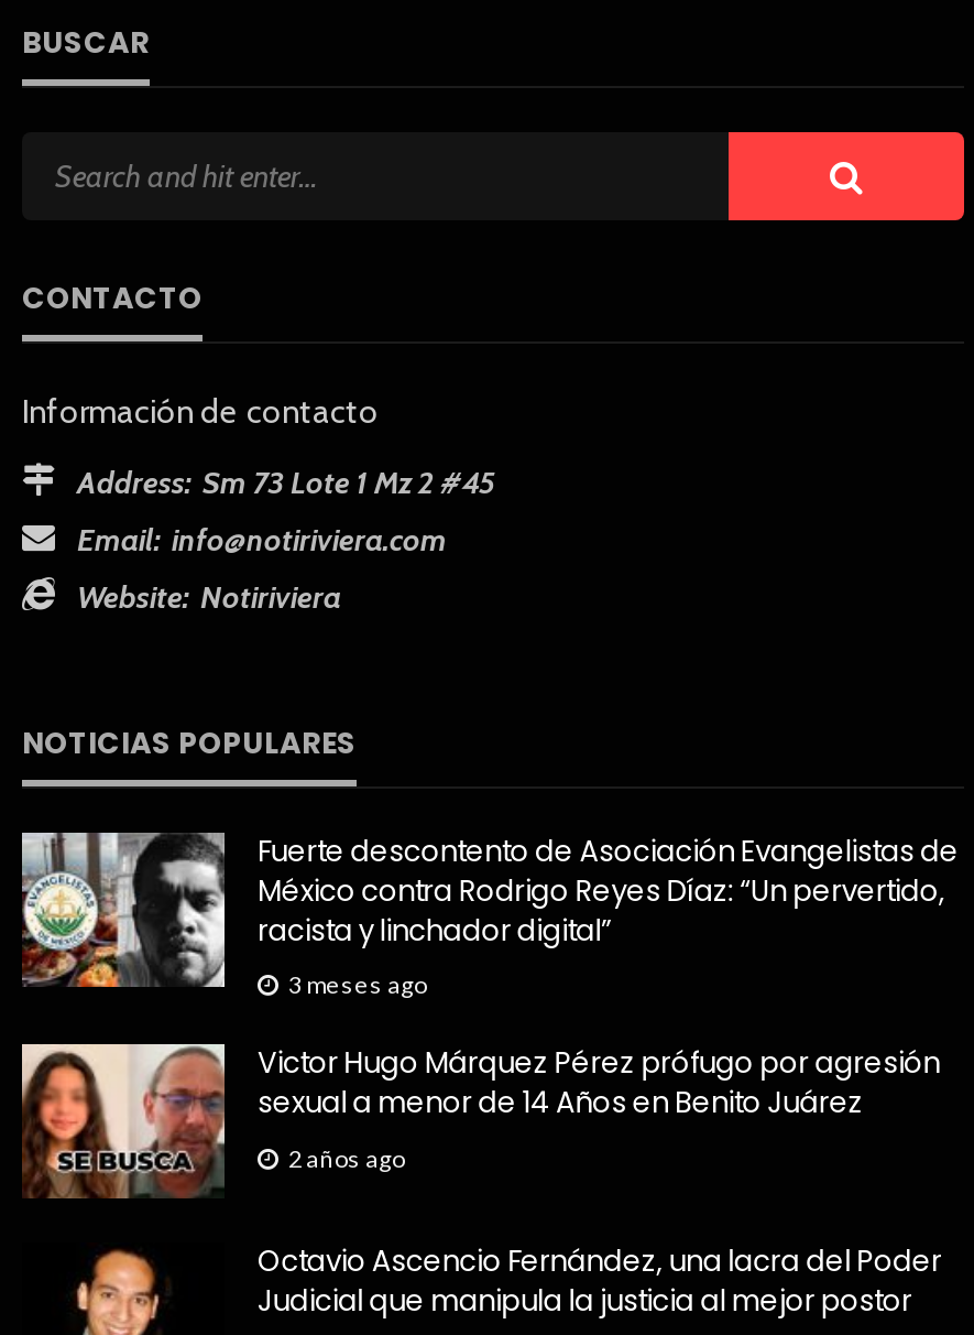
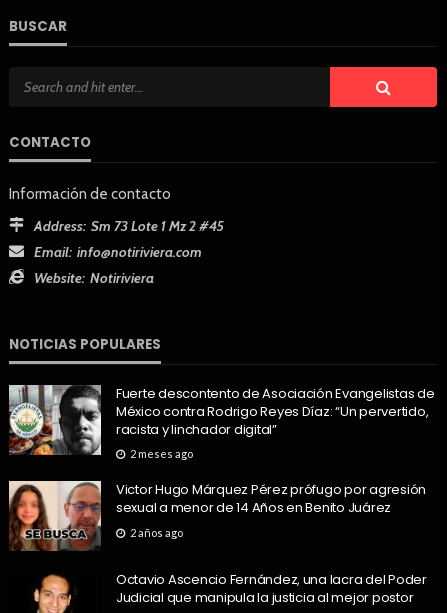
[288,970,427,999] 3 meses ago -> [130,447,193,460] 2 meses ago

